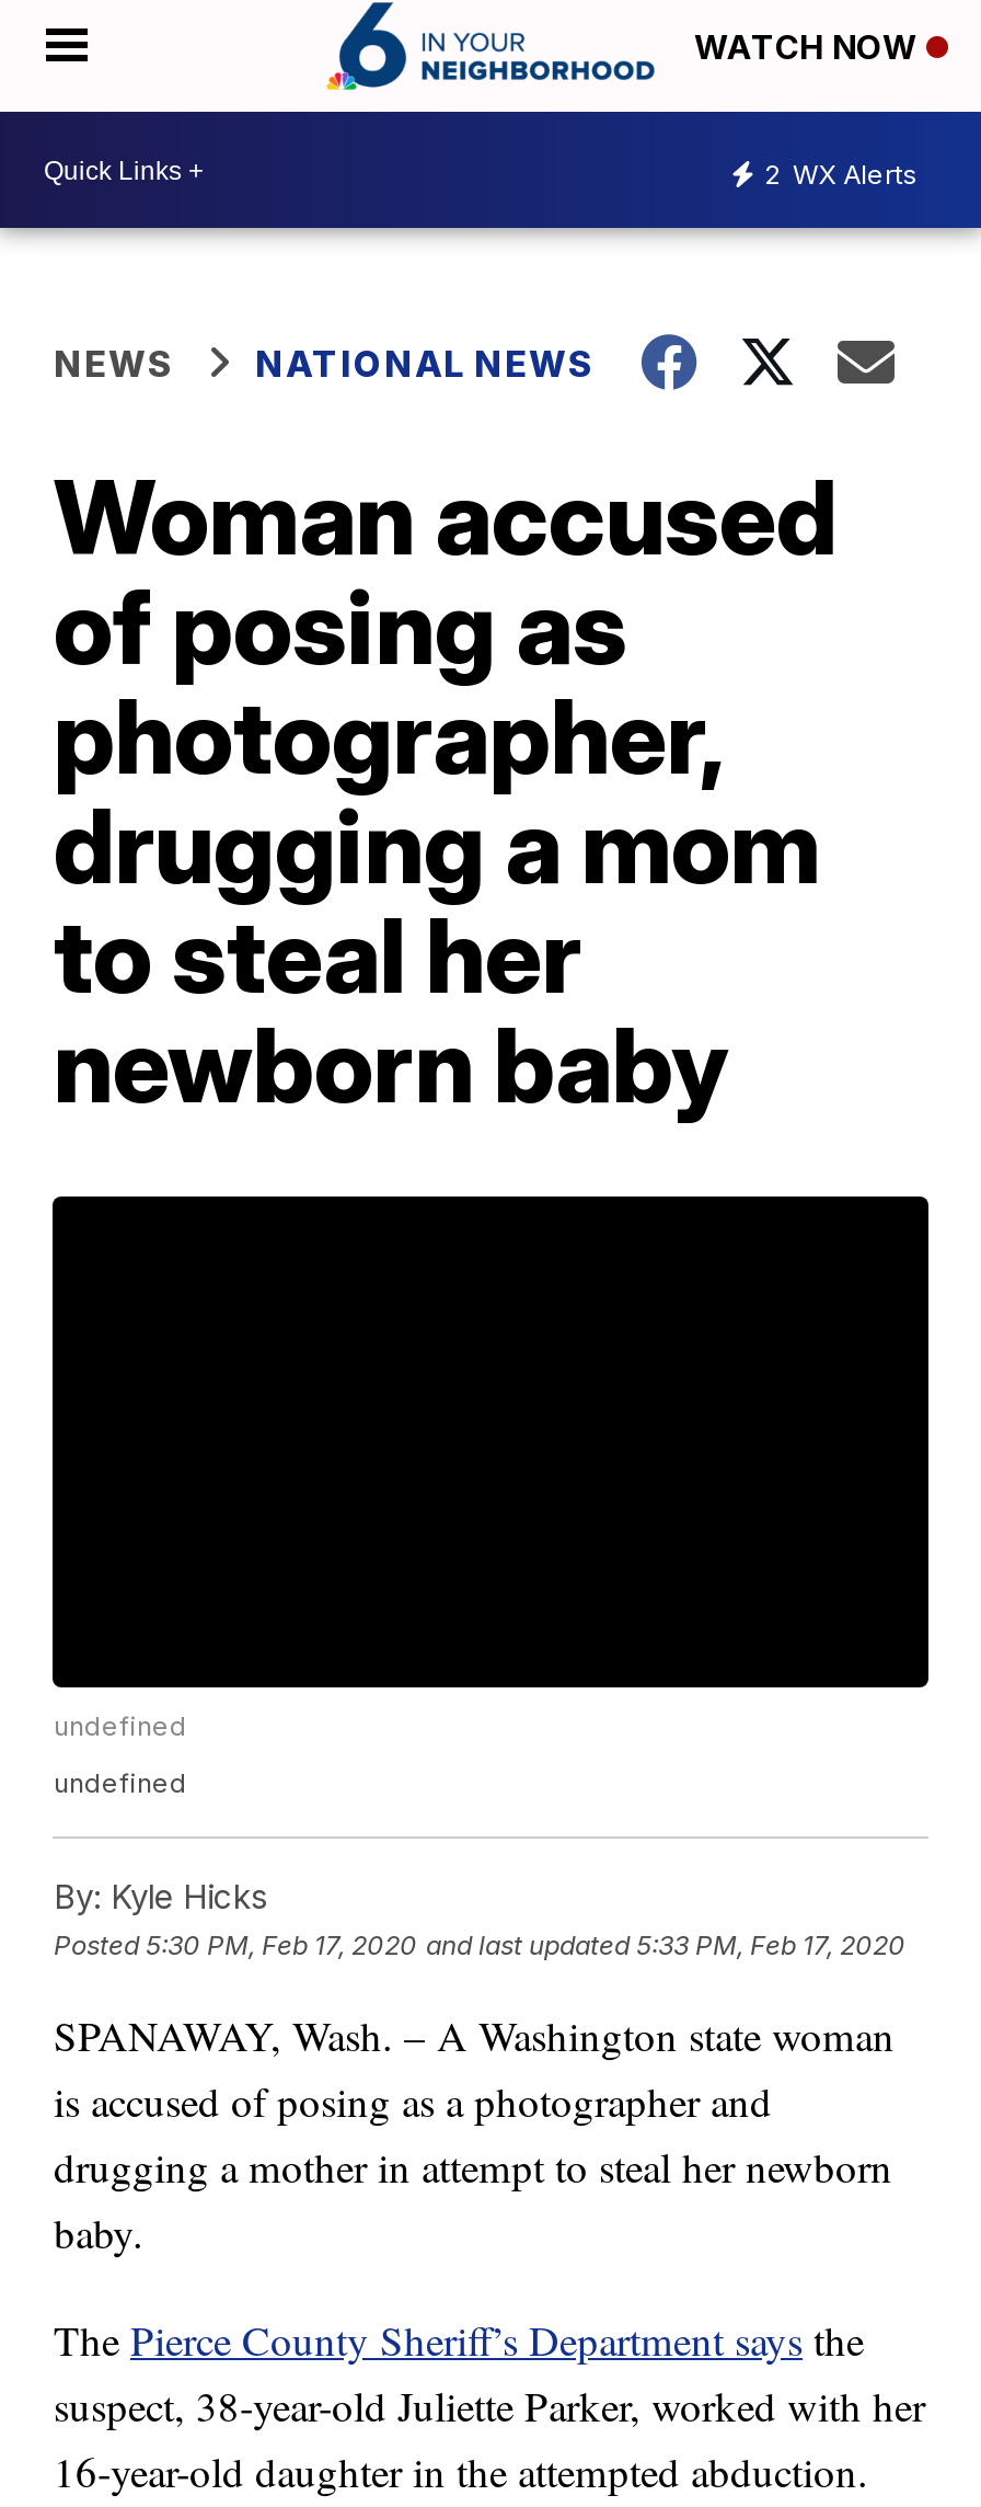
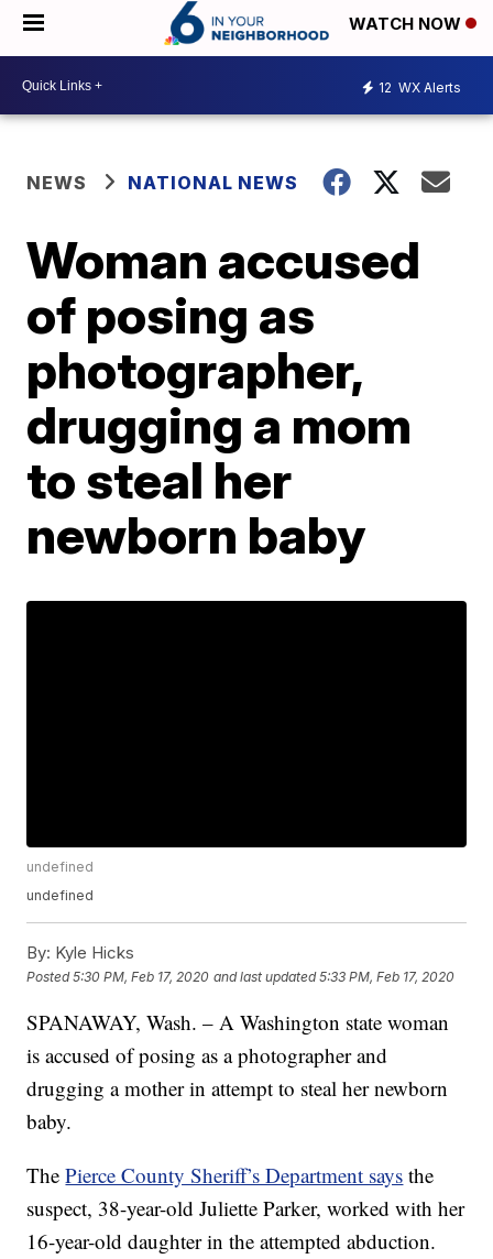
[764,157,917,190] 2 WX Alerts -> [379,79,461,95] 12 WX Alerts

